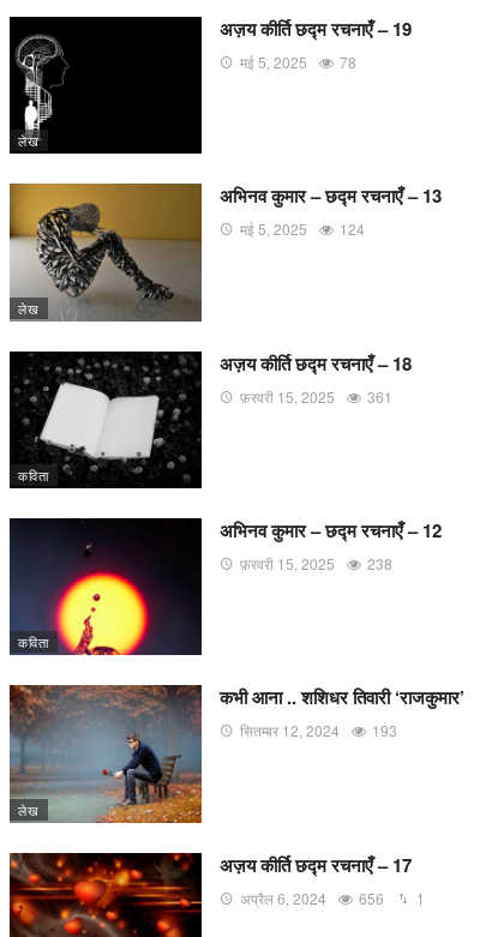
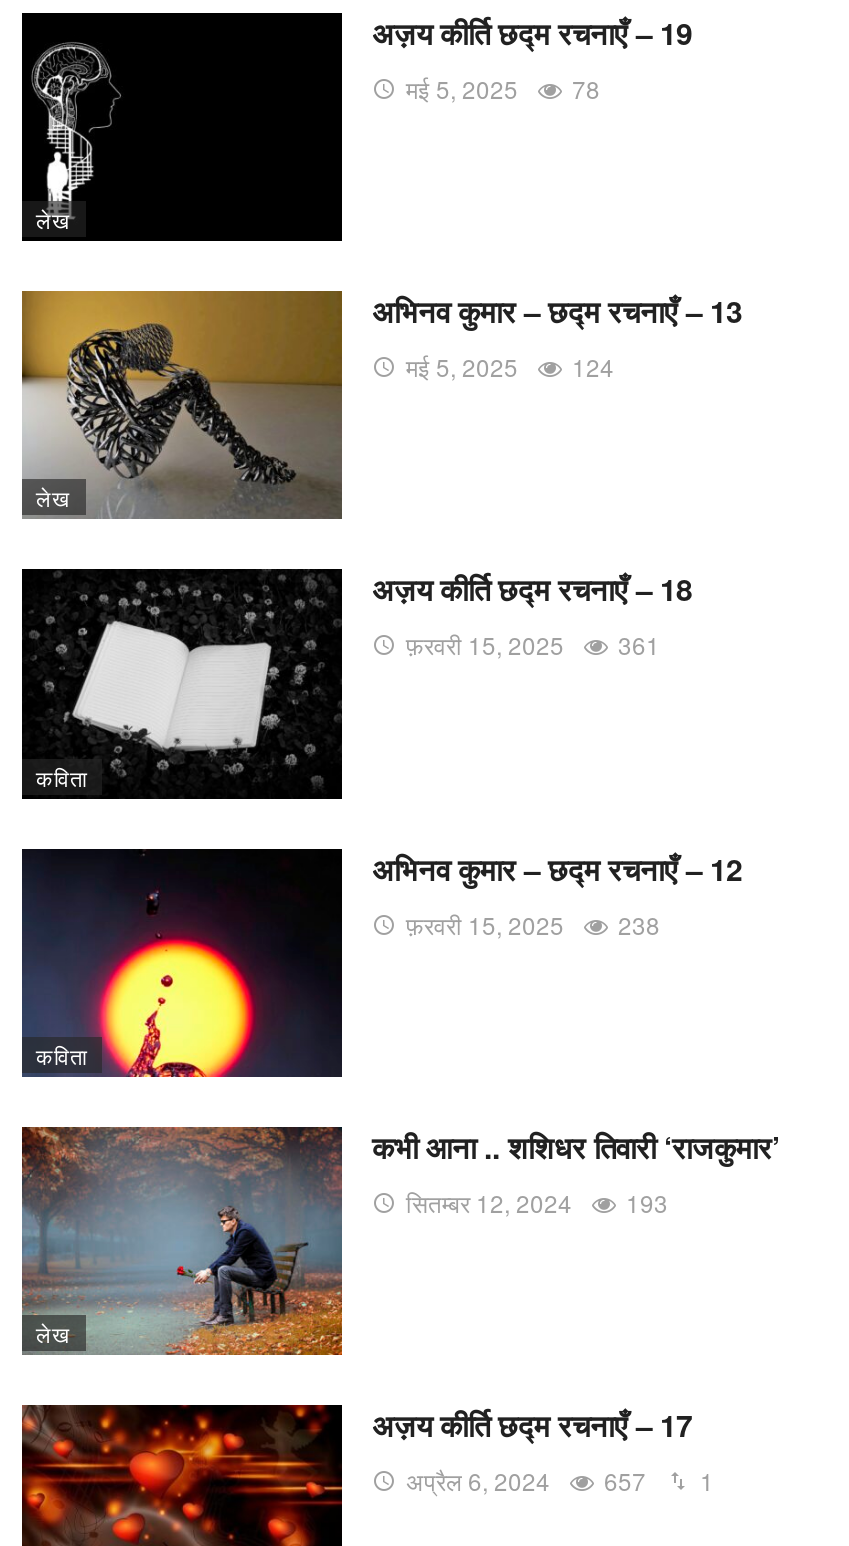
[240,888,425,908] अप्रैल 6, 2024 656 1 -> [406,1464,714,1498] अप्रैल 6, 2024 657 1

